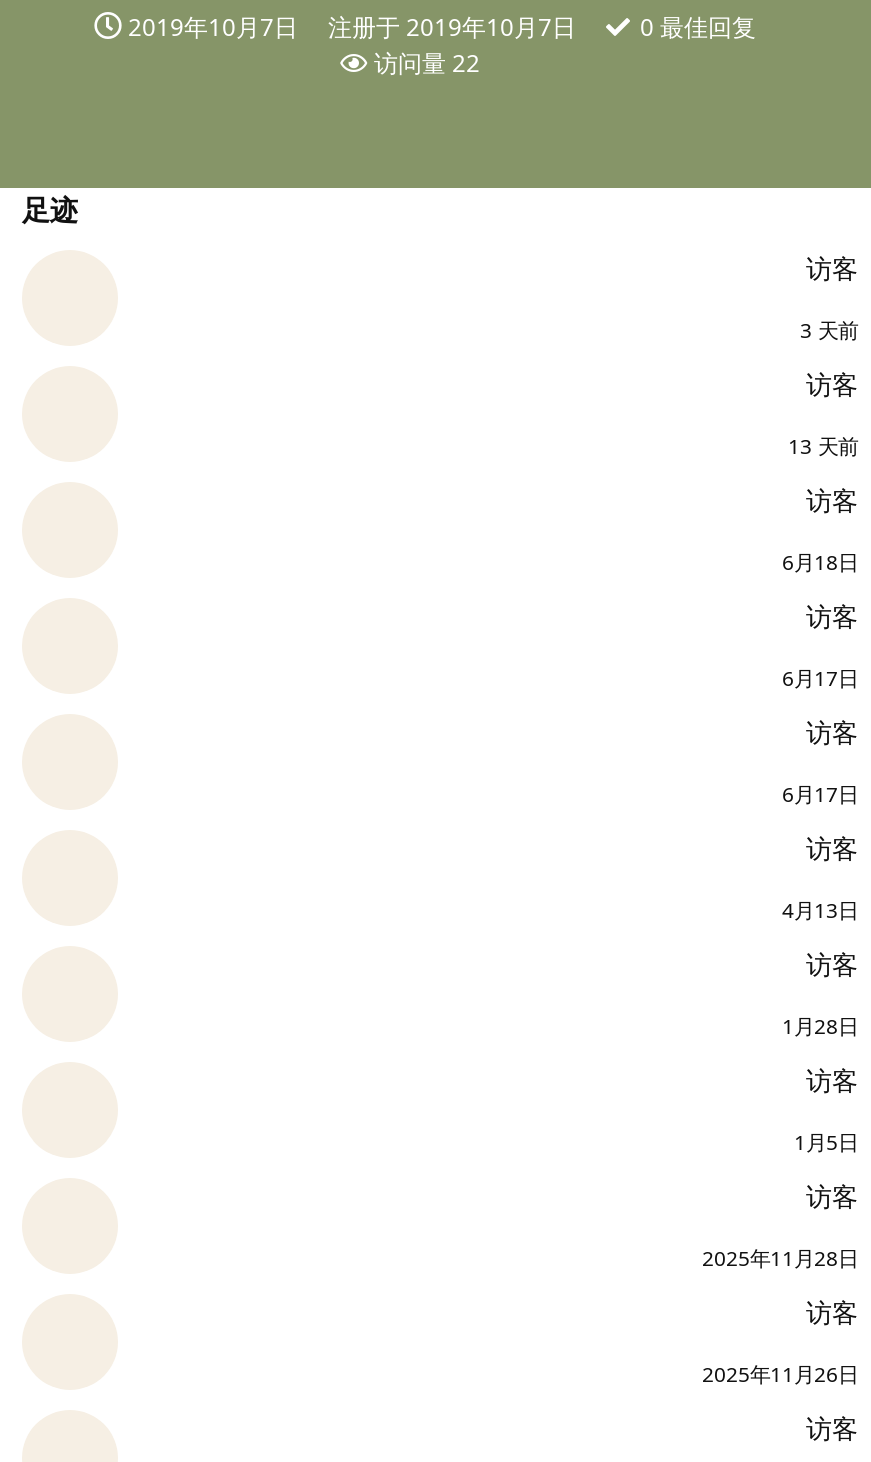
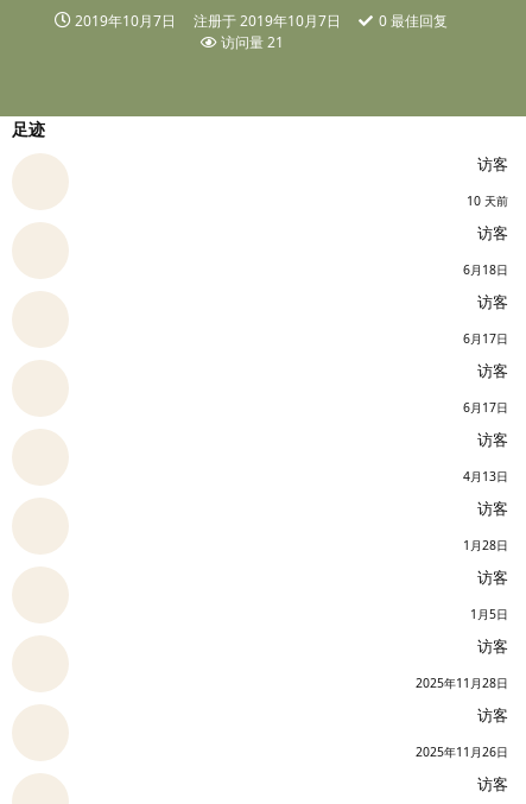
[374,46,480,80] 访问量22 -> [221,32,284,52] 访问量21
[788,316,858,460] 3 天前 | 访客 | 13 天前 -> [467,192,508,209] 10 天前

